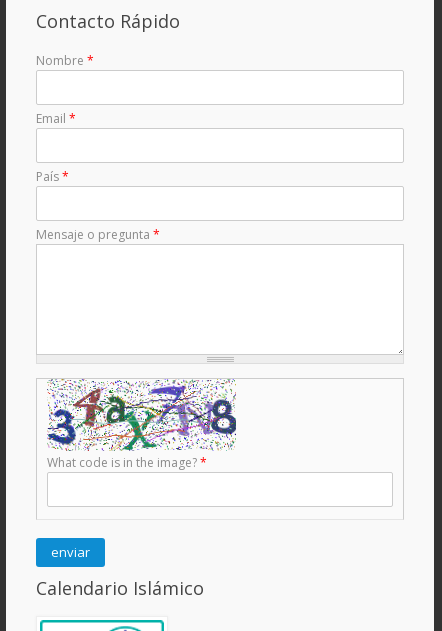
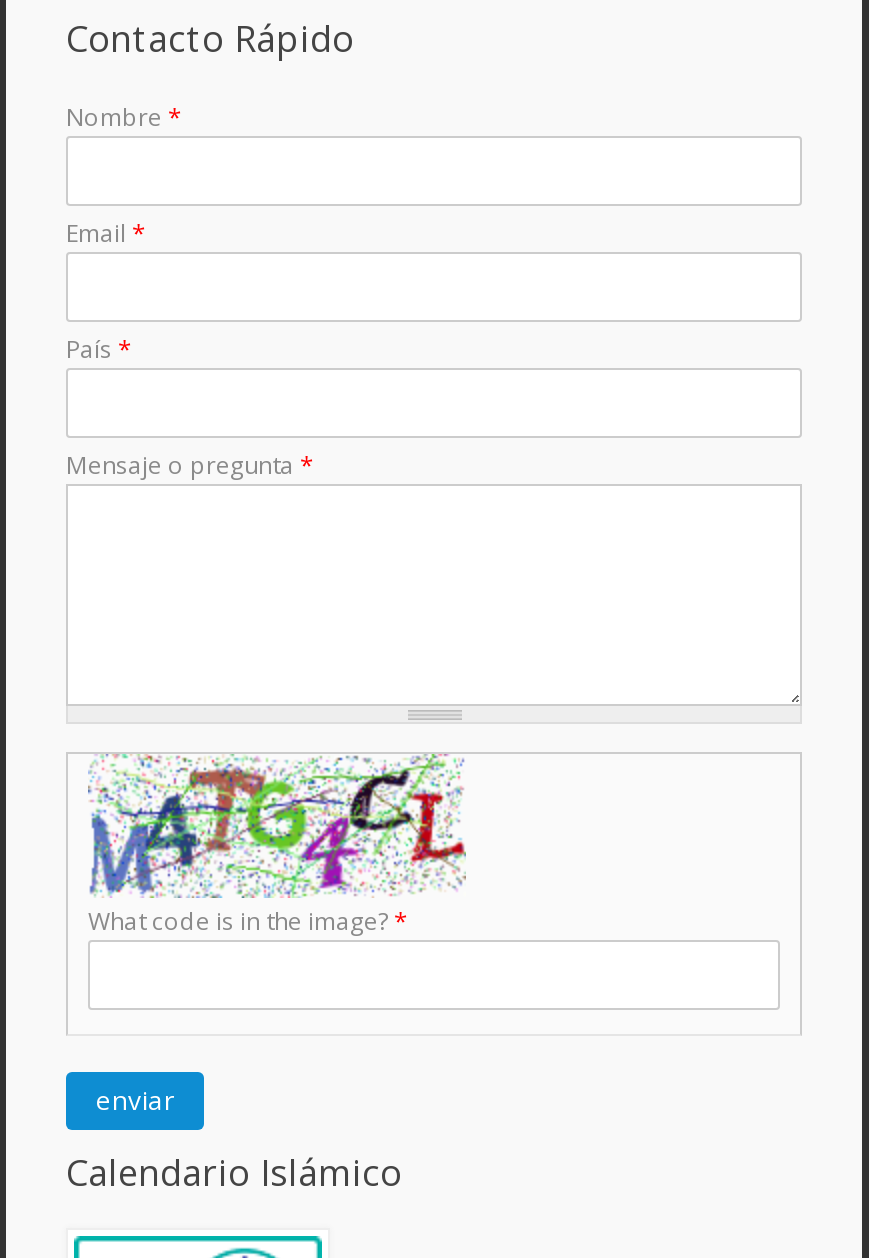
[48,379,237,452] [image] -> [88,754,466,898] [image]

